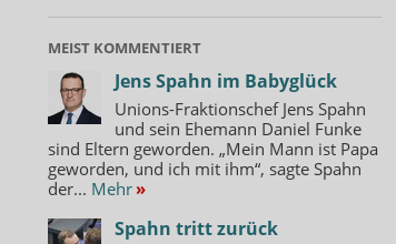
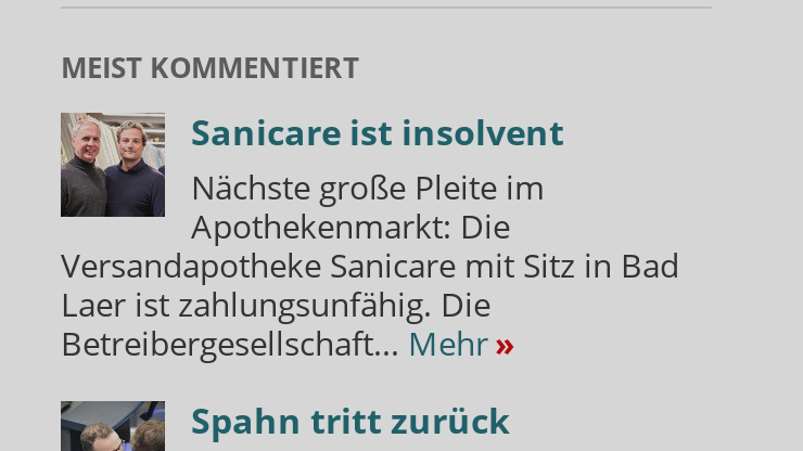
[48,69,378,200] [image] | Jens Spahn im Babyglück | Unions-Fraktionschef Jens Spahn | und sein Ehemann Daniel Funke | sind Eltern geworden. „Mein Mann ist Papa | geworden, und ich mit ihm“, sagte Spahn | der... Mehr » -> [59,109,679,364] [image] | Sanicare ist insolvent | Nächste große Pleite im | Apothekenmarkt: Die | Versandapotheke Sanicare mit Sitz in Bad | Laer ist zahlungsunfähig. Die | Betreibergesellschaft... Mehr »

